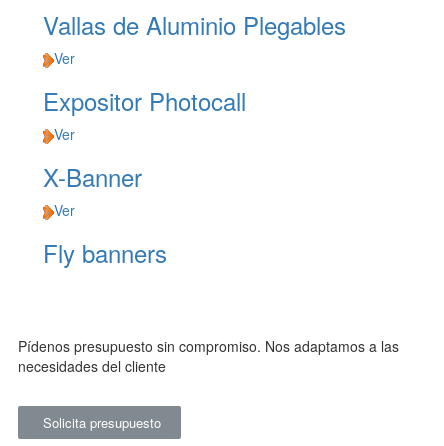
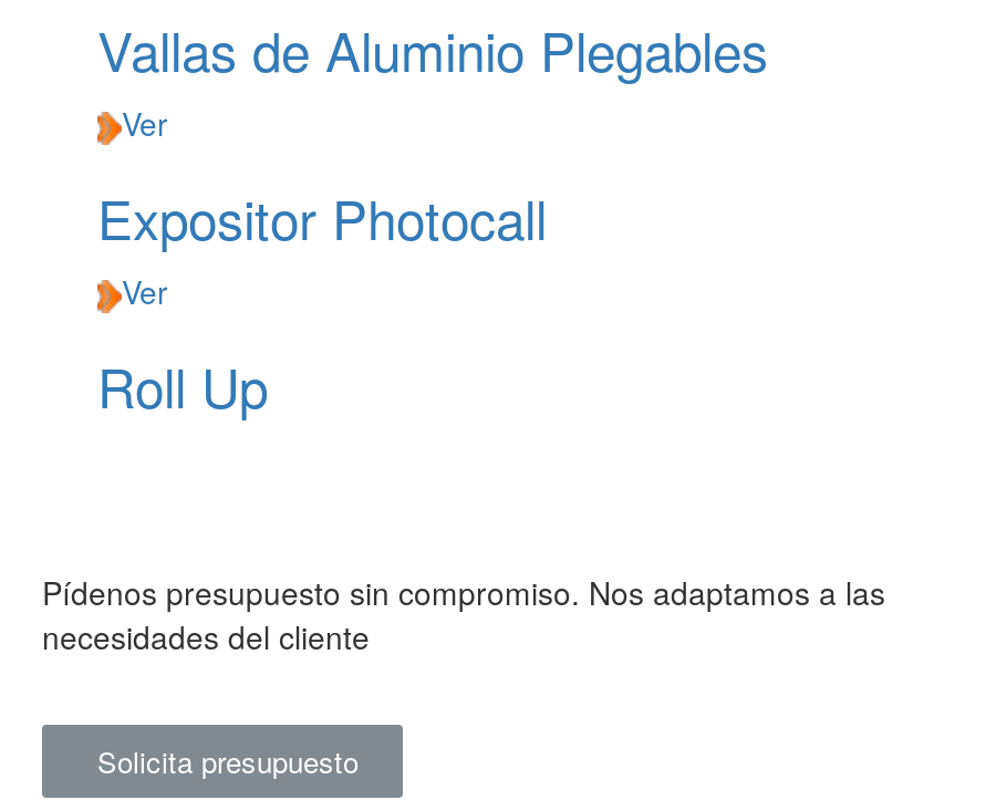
[43,159,167,270] X-Banner | Ver | Fly banners -> [97,346,268,424] Roll Up

